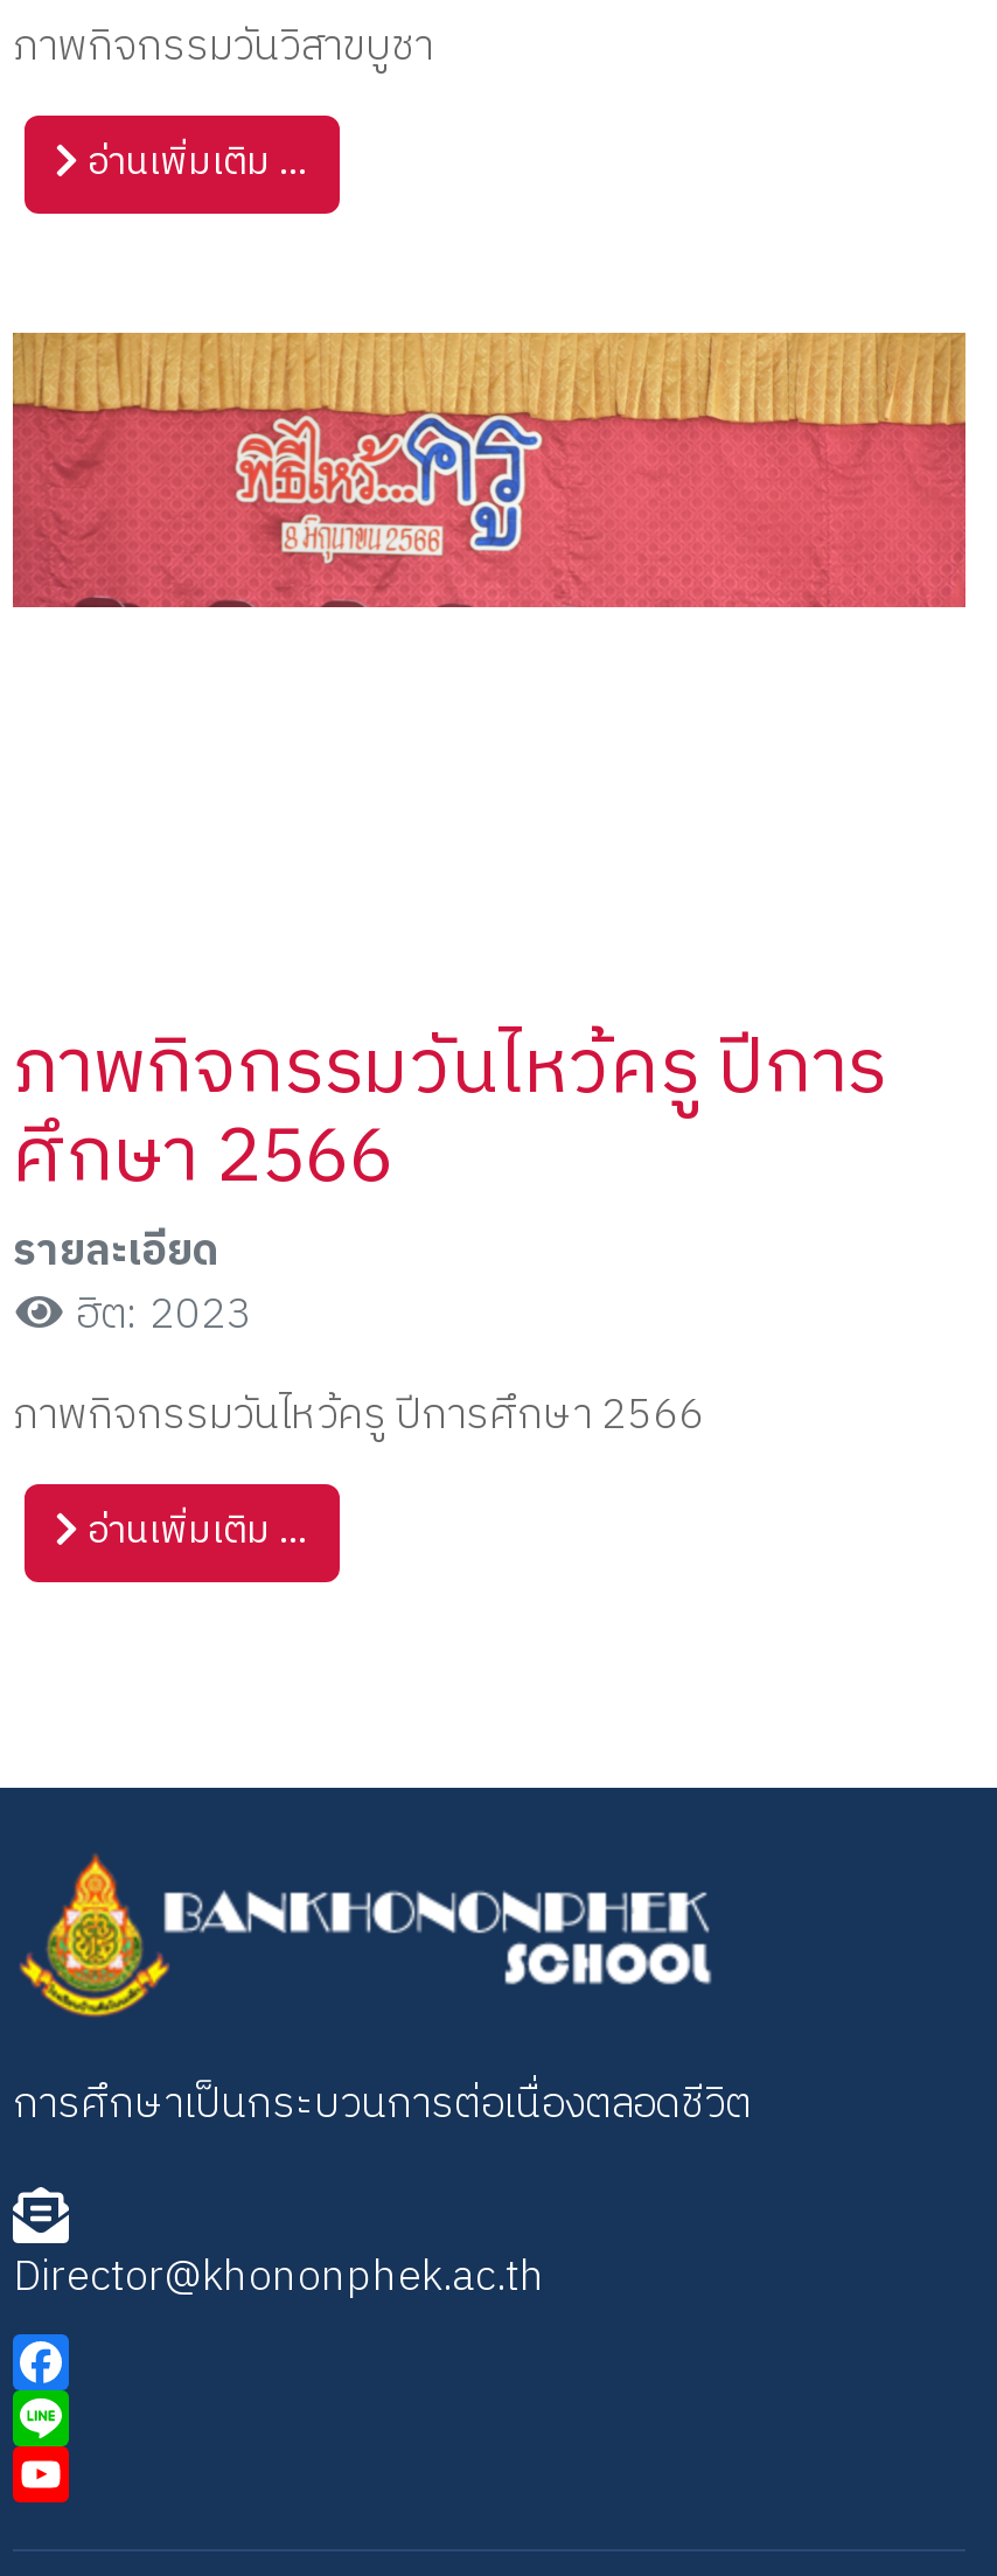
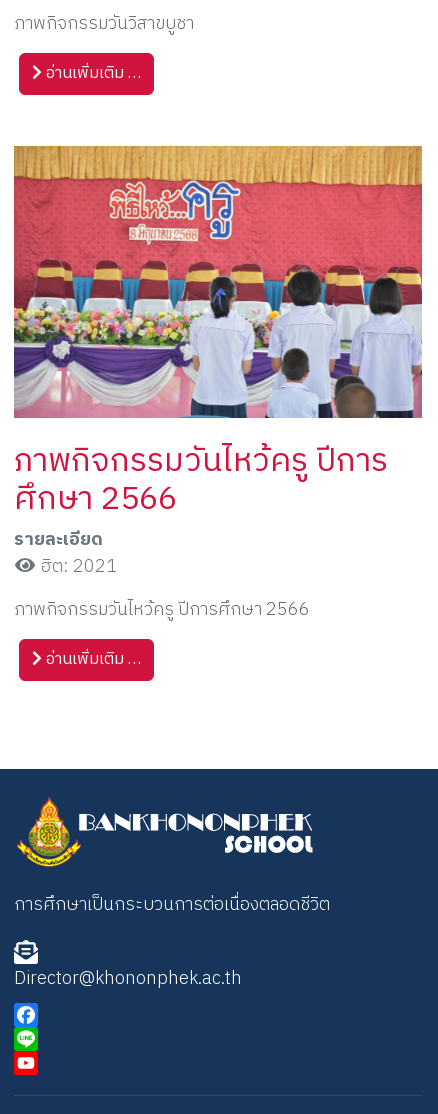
none -> [13,262,423,419] [image]
[75,1281,252,1351] ฮิต: 2023 -> [40,552,116,582] ฮิต: 2021

